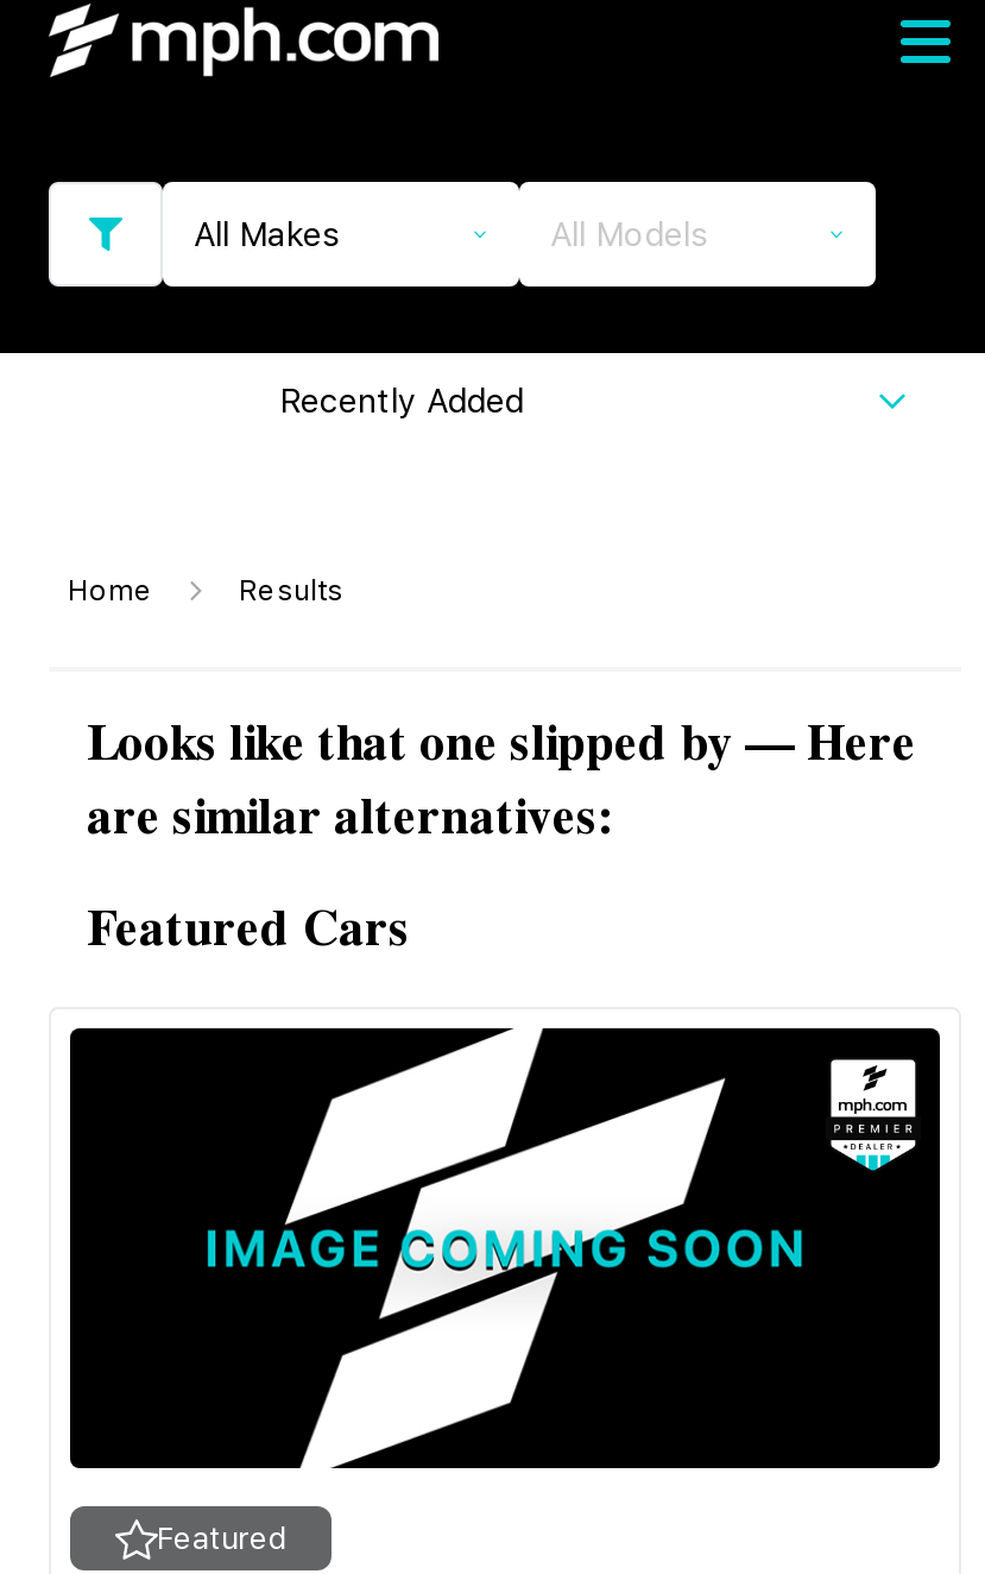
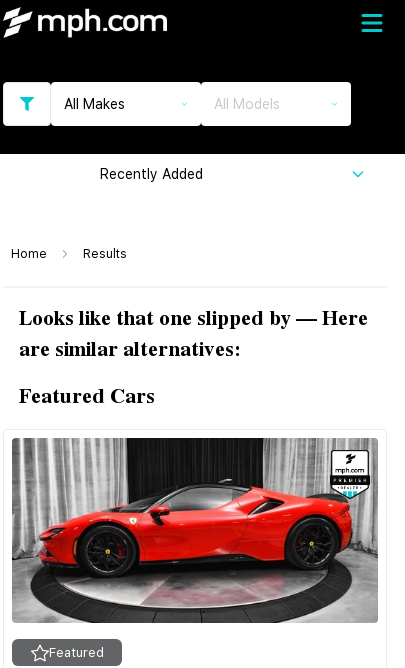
[70,1026,940,1471] [image] -> [11,437,378,624] [image]

